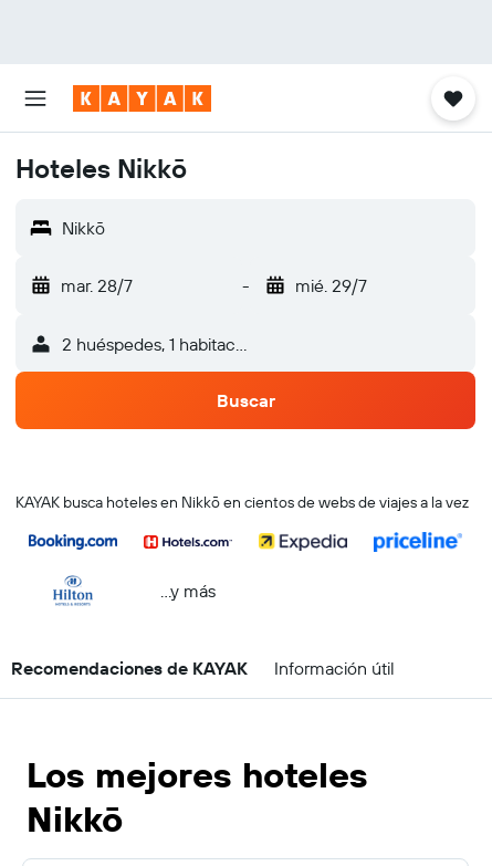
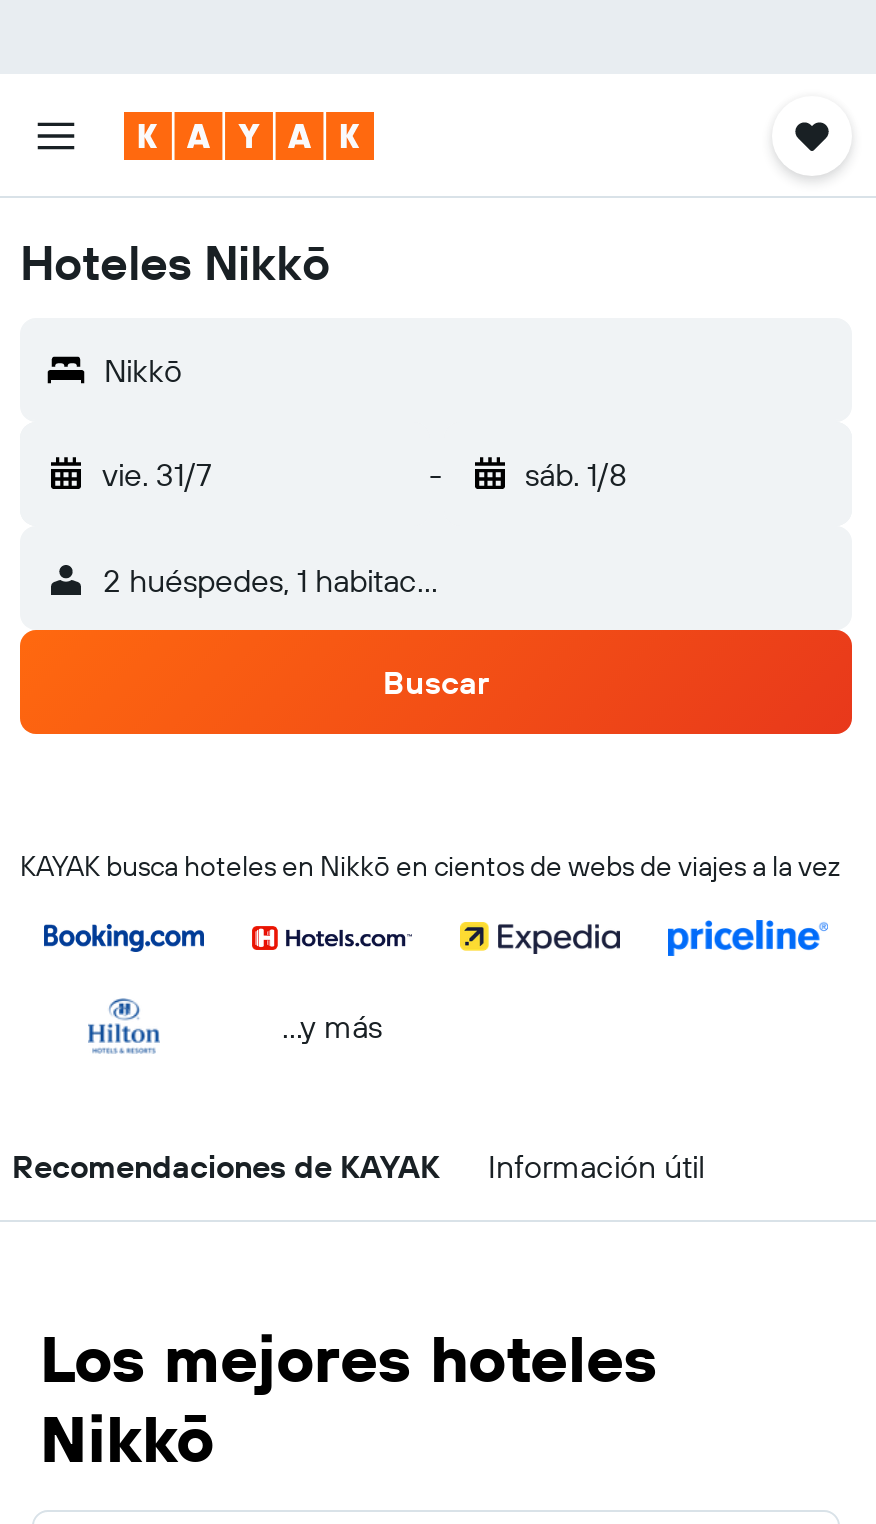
[61,274,133,296] mar. 28/7 -> [102,454,212,494] vie. 31/7
[295,274,367,296] mié. 29/7 -> [525,454,627,494] sáb. 1/8

